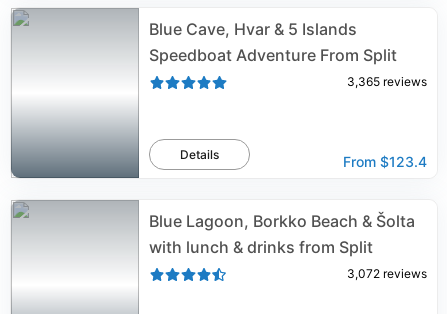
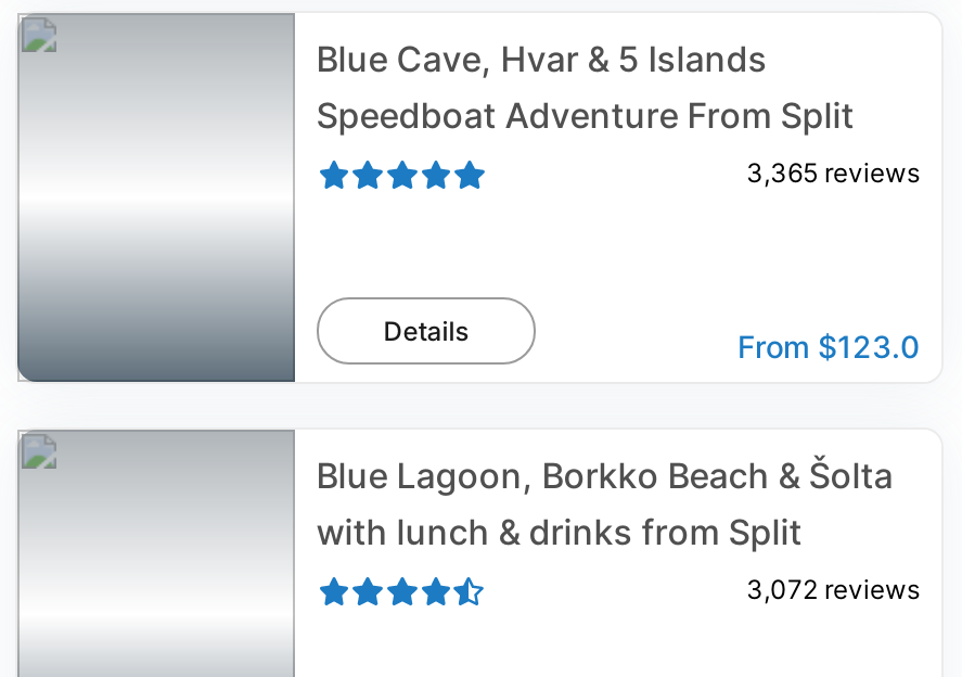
[343,153,427,170] From $123.4 -> [737,328,920,365] From $123.0

